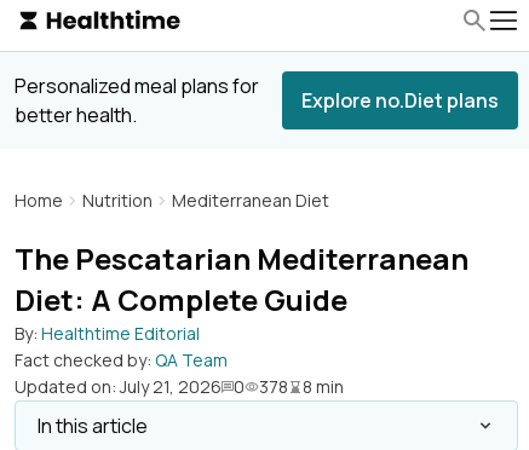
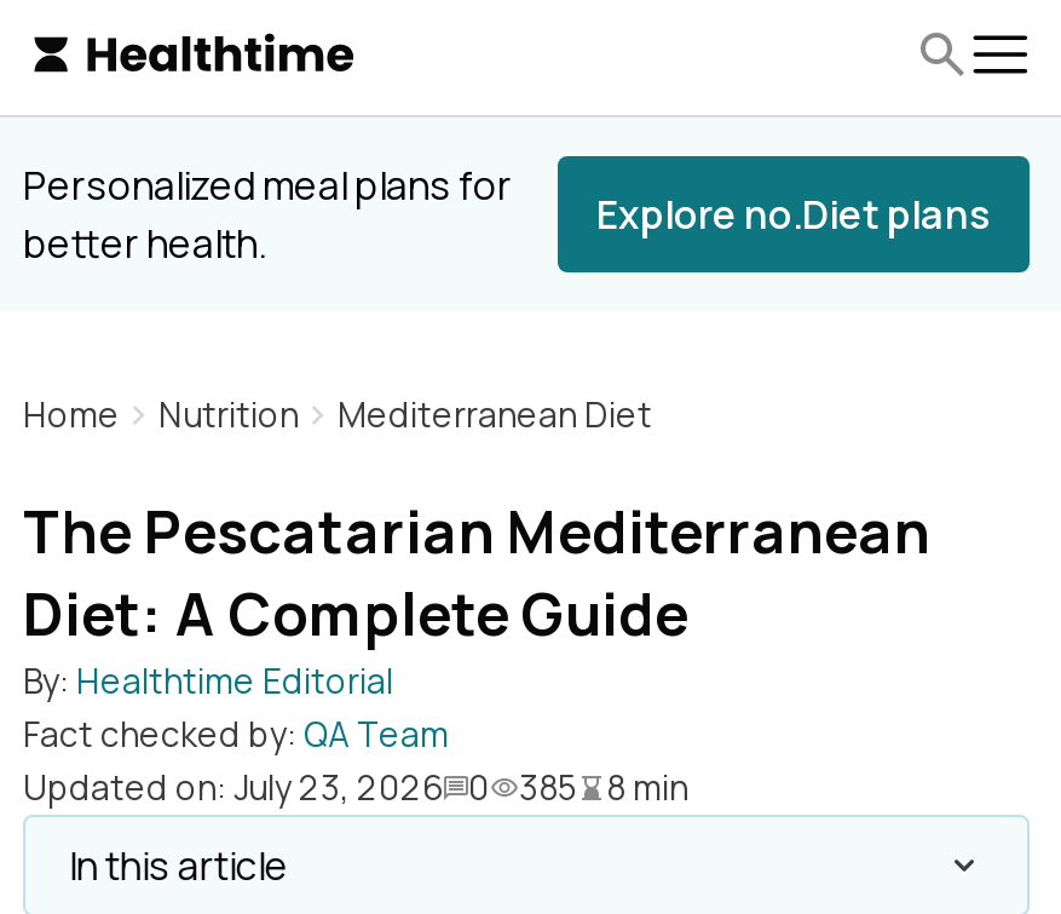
[15,375,245,398] Updated on: July 21, 2026 0 -> [23,764,490,810] Updated on: July 23, 2026 0
[259,375,288,398] 378 -> [519,764,577,810] 385

